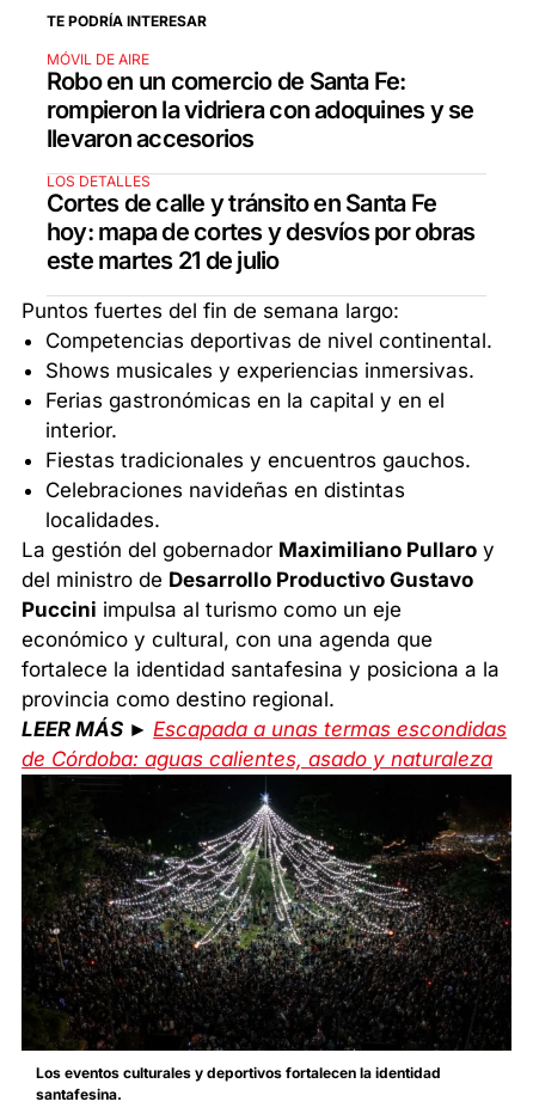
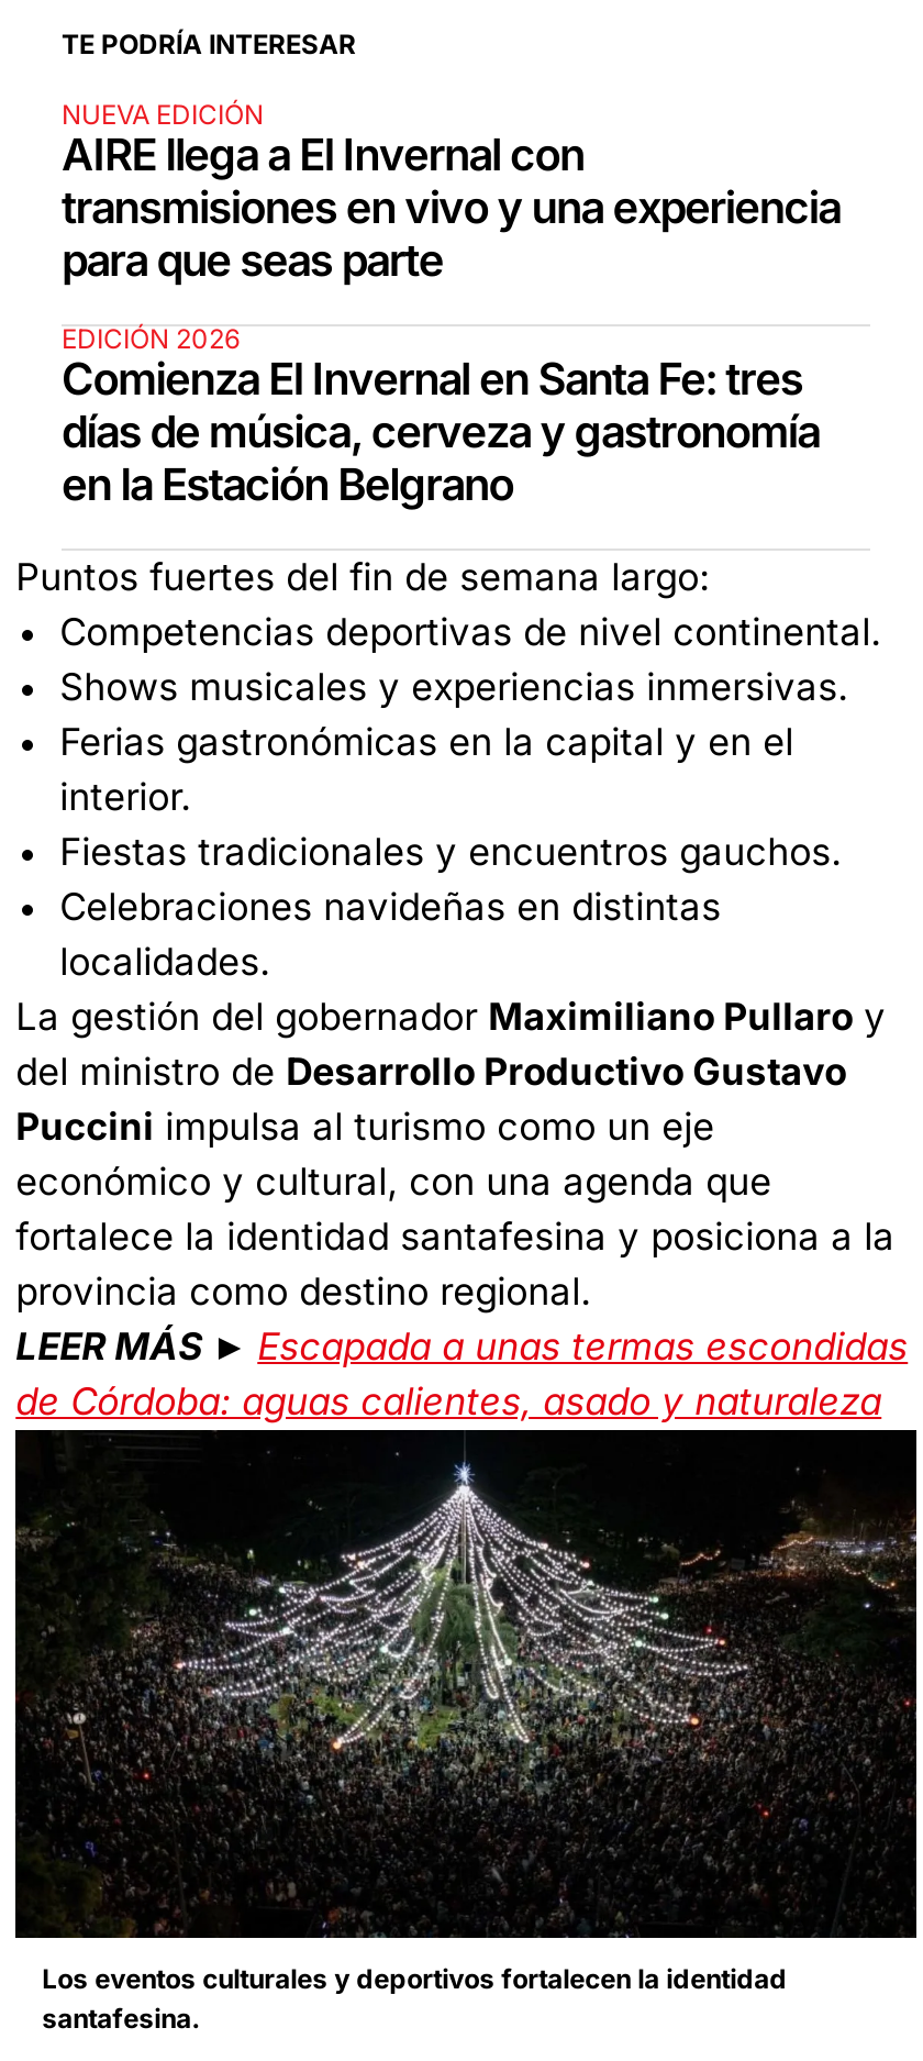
[47,51,474,154] MÓVIL DE AIRE | Robo en un comercio de Santa Fe: | rompieron la vidriera con adoquines y se | llevaron accesorios -> [62,99,840,288] NUEVA EDICIÓN | AIRE llega a El Invernal con | transmisiones en vivo y una experiencia | para que seas parte
[47,173,475,276] LOS DETALLES | Cortes de calle y tránsito en Santa Fe | hoy: mapa de cortes y desvíos por obras | este martes 21 de julio -> [62,323,819,512] EDICIÓN 2026 | Comienza El Invernal en Santa Fe: tres | días de música, cerveza y gastronomía | en la Estación Belgrano

